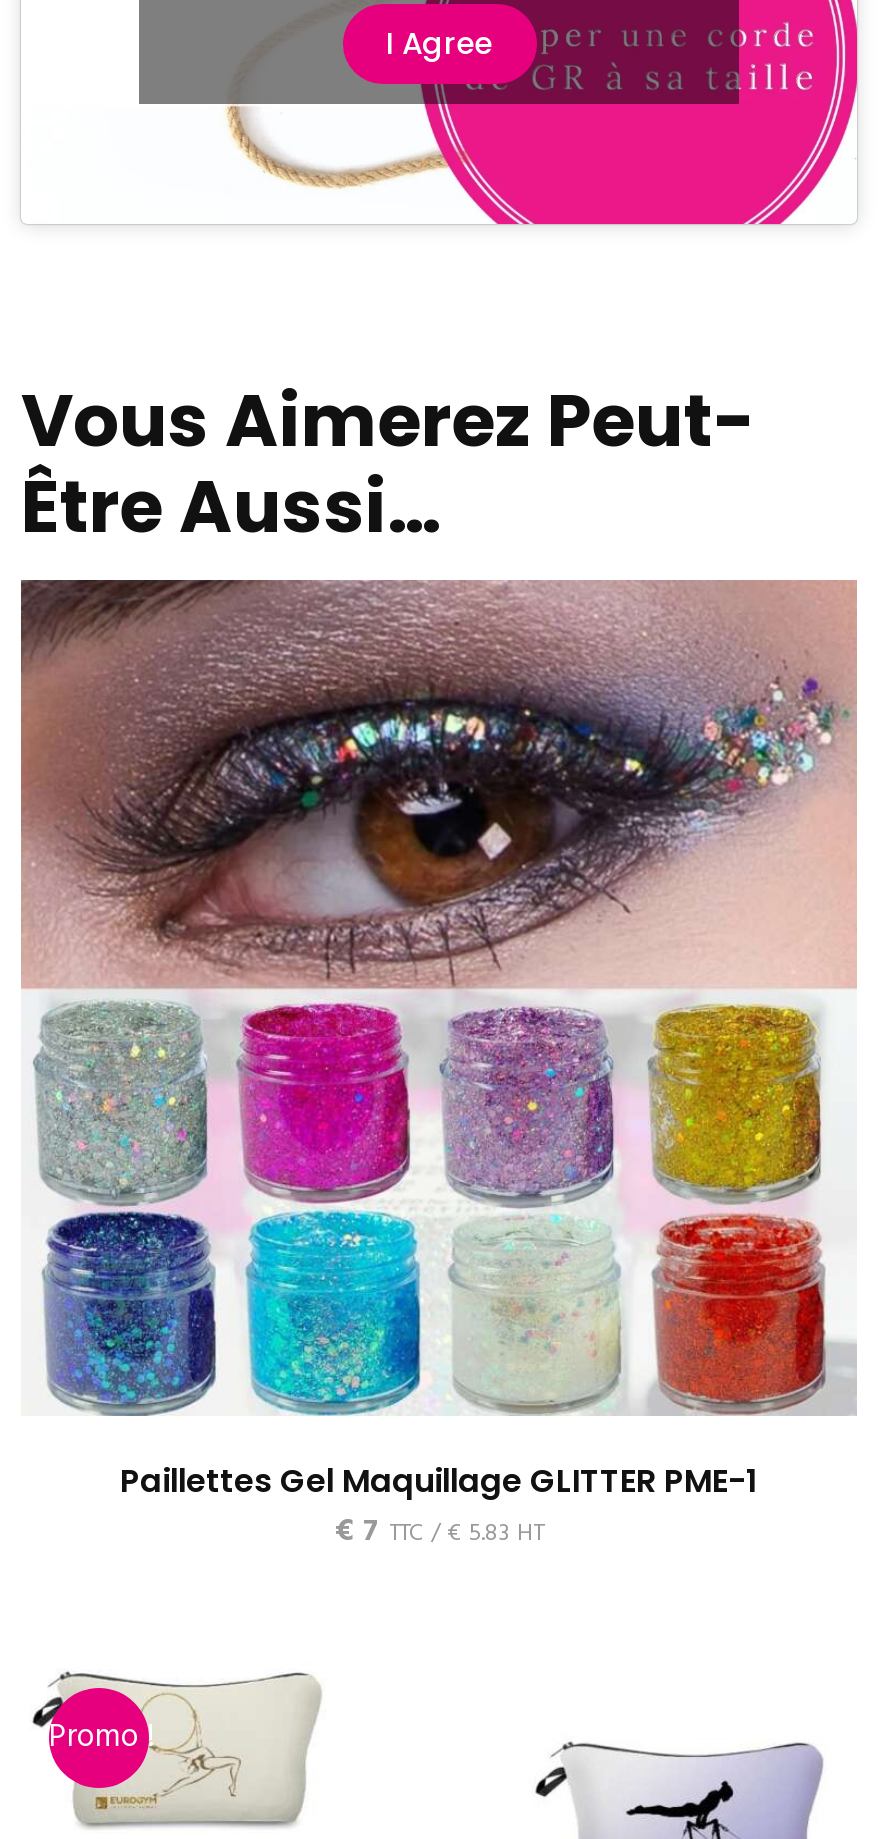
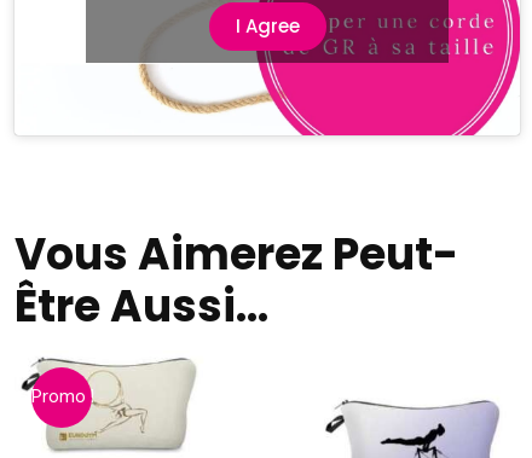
[19,578,857,1555] [image] | Paillettes Gel Maquillage GLITTER PME-1 | €7 TTC /€5.83 HT -> none

